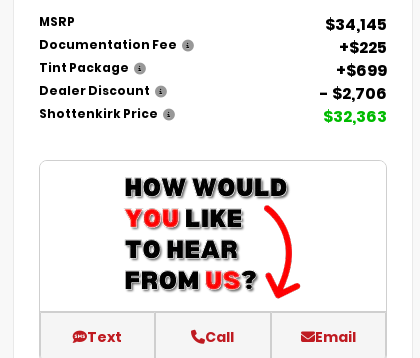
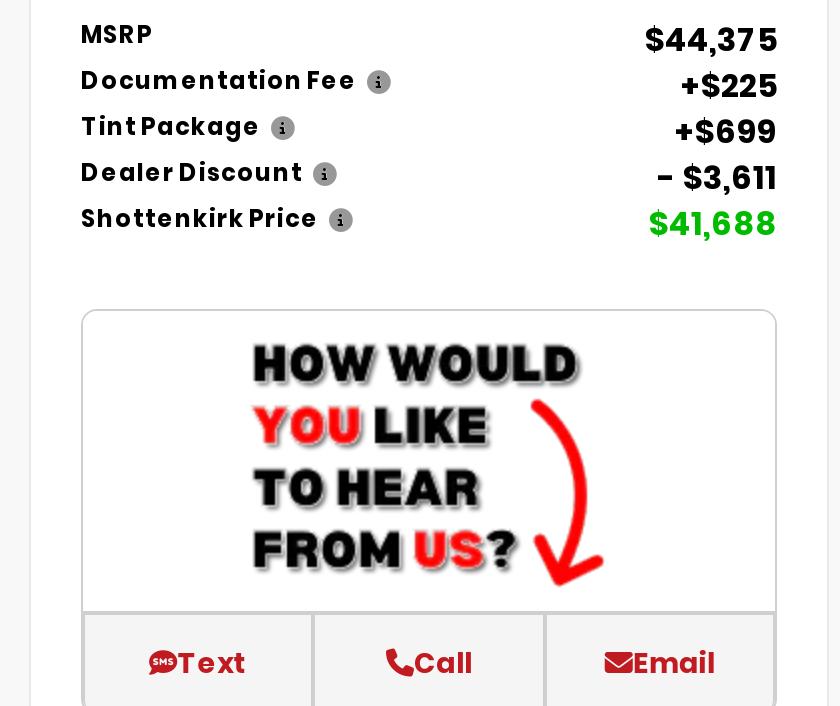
[325,13,387,36] $34,145 -> [645,17,777,63] $44,375
[319,82,387,105] - $2,706 -> [657,155,777,201] - $3,611
[323,105,387,128] $32,363 -> [649,201,777,247] $41,688

